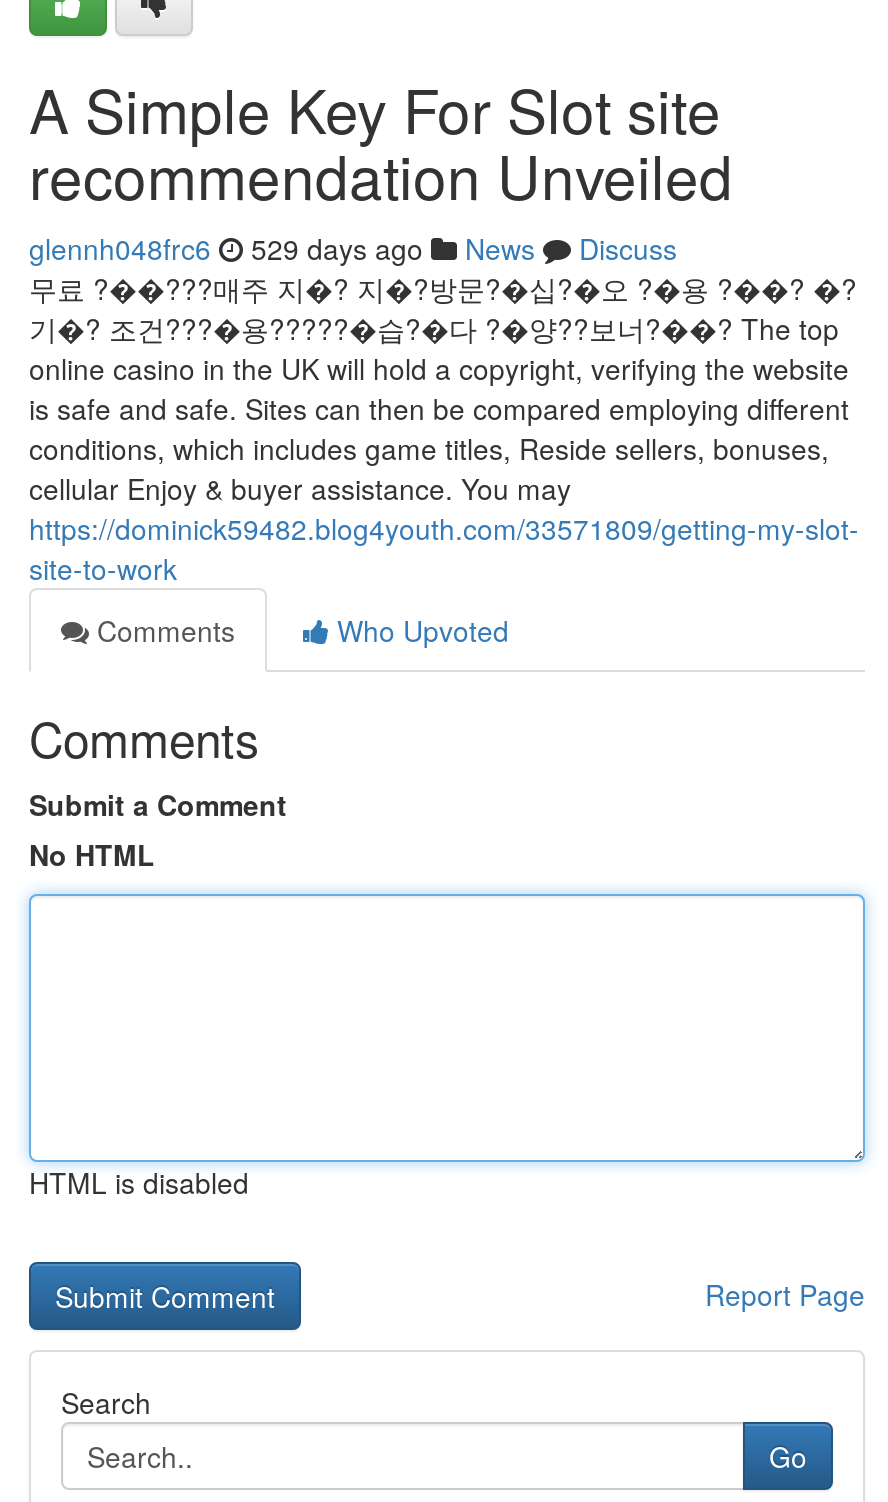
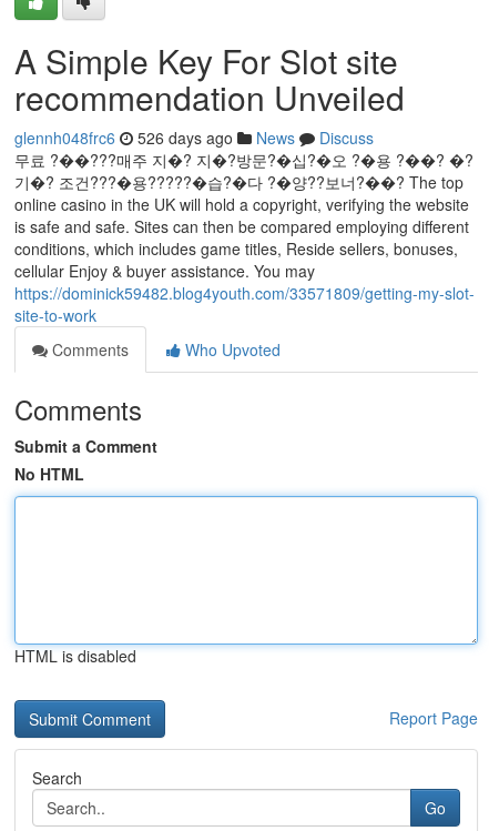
[29,228,677,268] glennh048frc6 529 days ago News Discuss -> [14,126,374,149] glennh048frc6 526 days ago News Discuss

